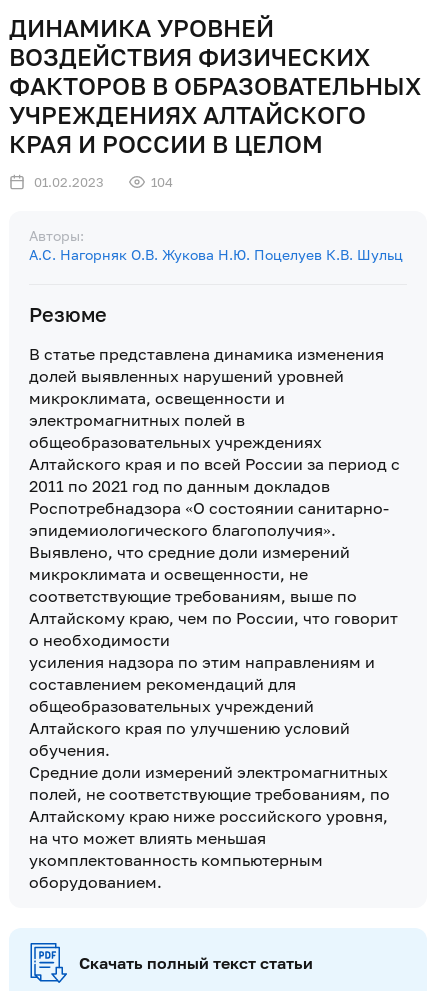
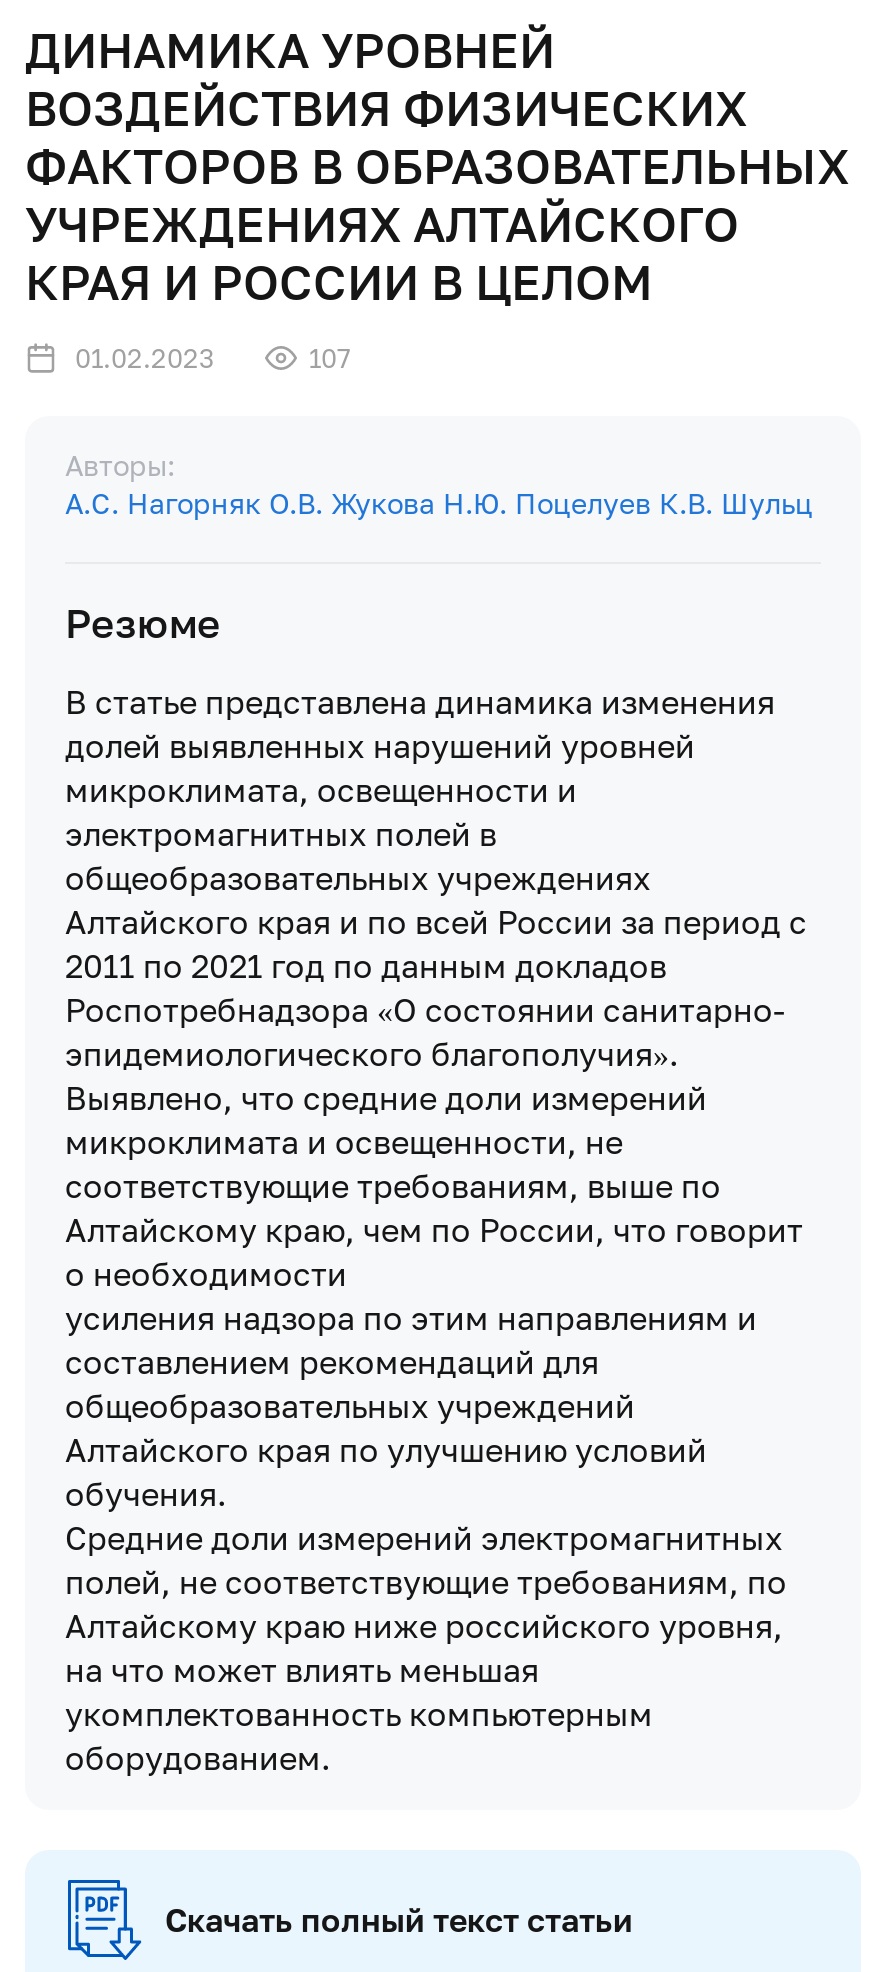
[151,174,173,190] 104 -> [309,342,351,374] 107

